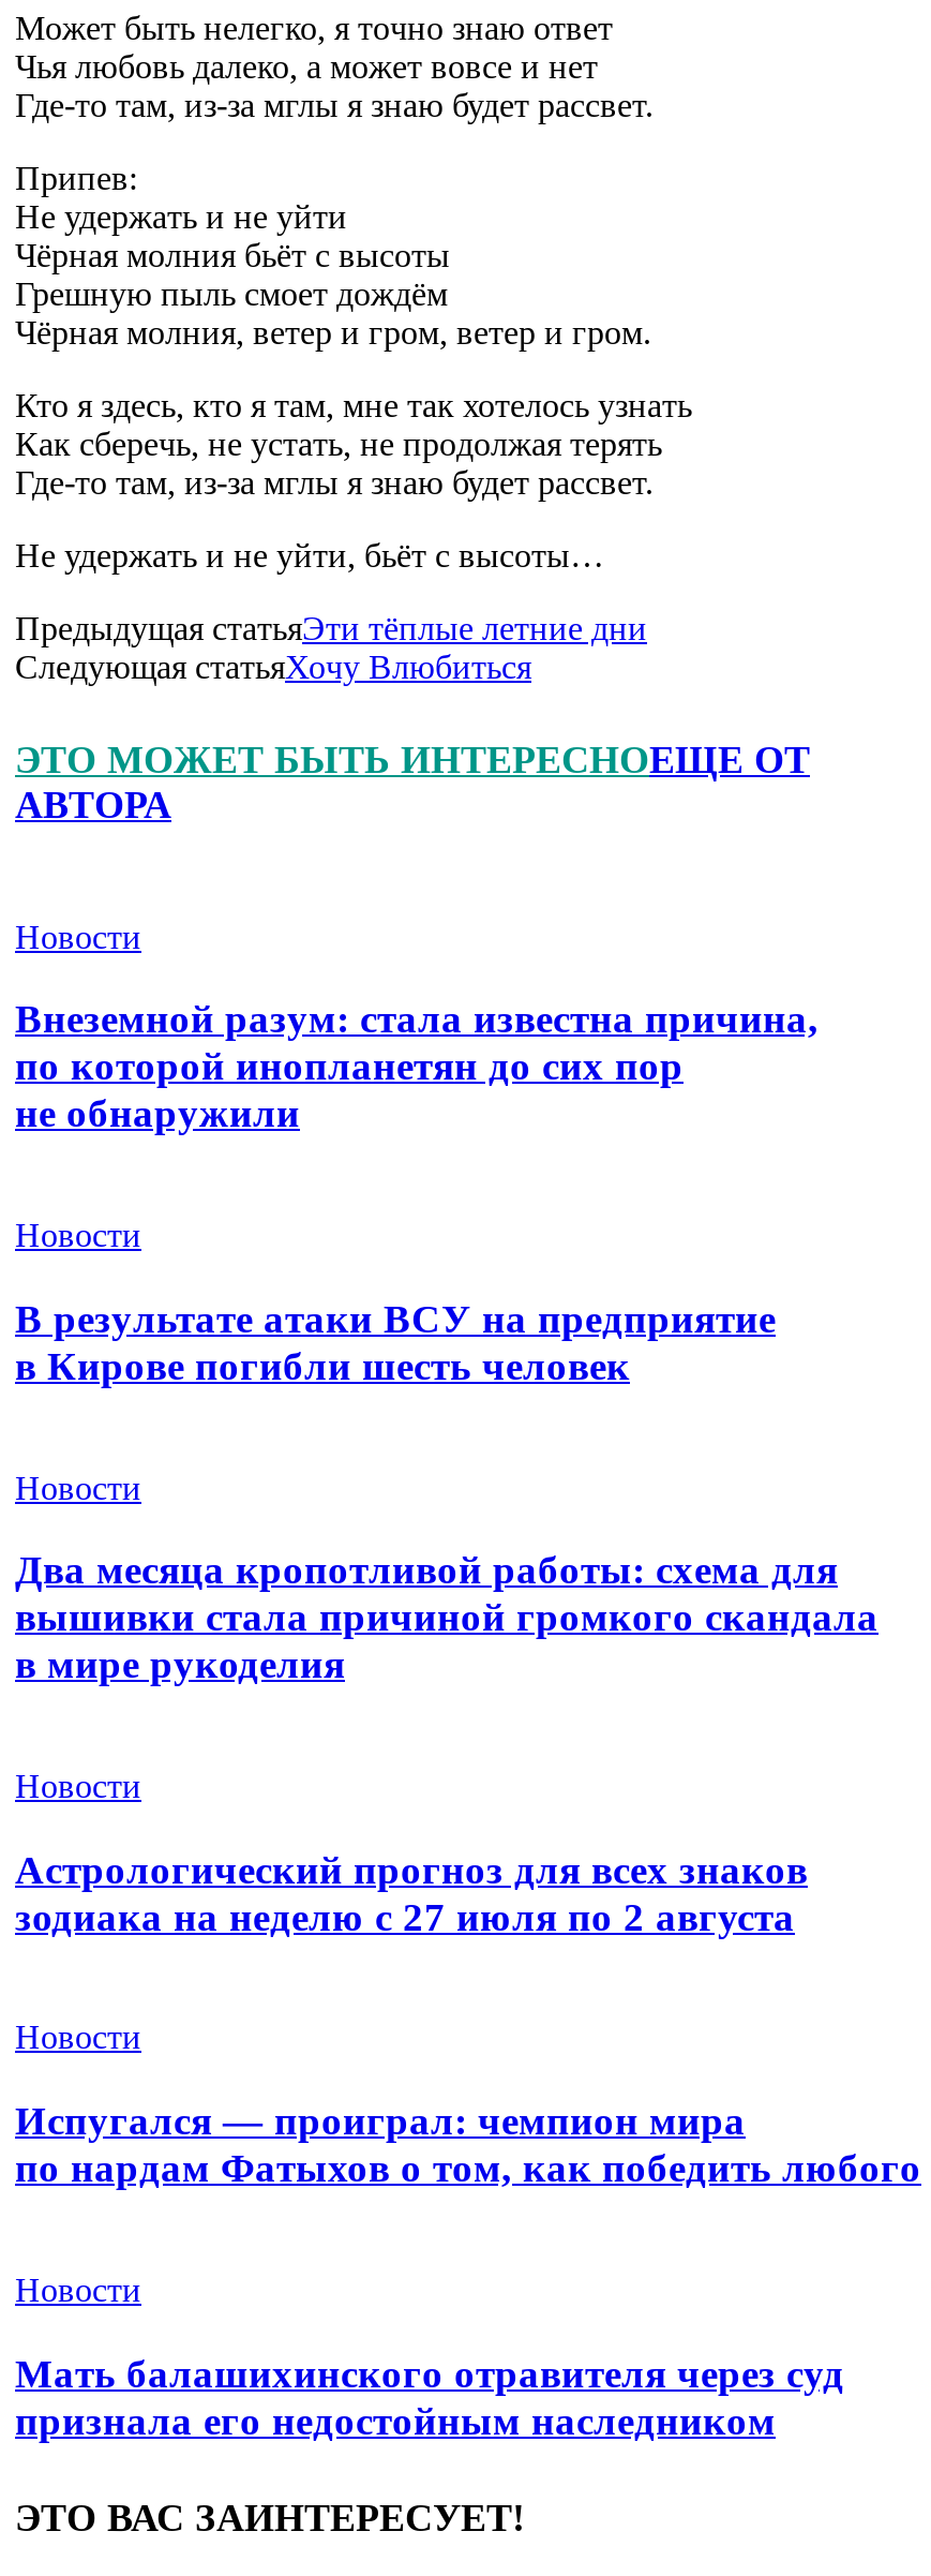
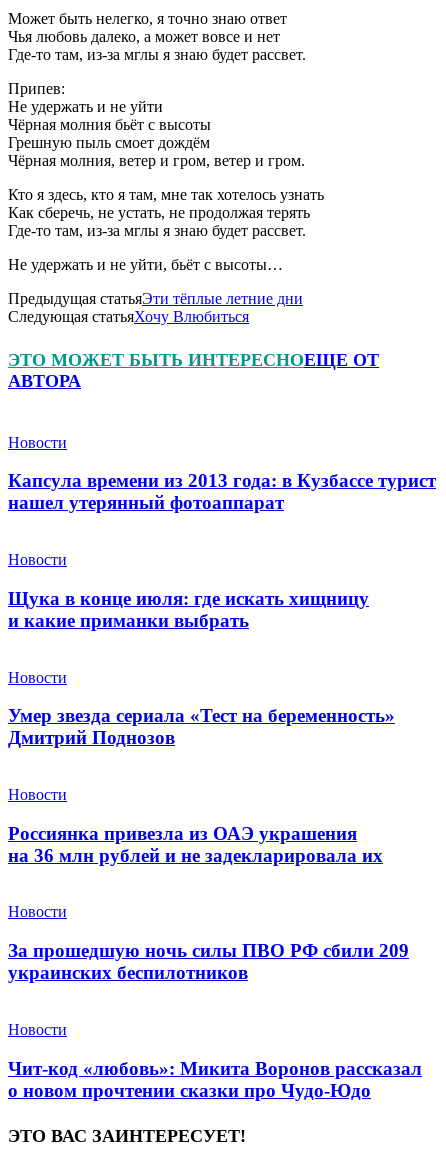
[15,997,819,1136] Внеземной разум: стала известна причина, | по которой инопланетян до сих пор | не обнаружили -> [8,470,436,513] Капсула времени из 2013 года: в Кузбассе турист | нашел утерянный фотоаппарат
[15,1296,776,1388] В результате атаки ВСУ на предприятие | в Кирове погибли шесть человек -> [8,588,369,631] Щука в конце июля: где искать хищницу | и какие приманки выбрать
[15,1548,879,1687] Два месяца кропотливой работы: схема для | вышивки стала причиной громкого скандала | в мире рукоделия -> [8,705,395,748] Умер звезда сериала «Тест на беременность» | Дмитрий Поднозов
[15,1846,808,1939] Астрологический прогноз для всех знаков | зодиака на неделю с 27 июля по 2 августа -> [8,823,383,866] Россиянка привезла из ОАЭ украшения | на 36 млн рублей и не задекларировала их
[15,2098,921,2191] Испугался — проиграл: чемпион мира | по нардам Фатыхов о том, как победить любого -> [8,940,409,983] За прошедшую ночь силы ПВО РФ сбили 209 | украинских беспилотников
[15,2350,844,2442] Мать балашихинского отравителя через суд | признала его недостойным наследником -> [8,1058,422,1101] Чит-код «любовь»: Микита Воронов рассказал | о новом прочтении сказки про Чудо-Юдо

